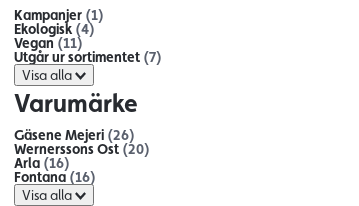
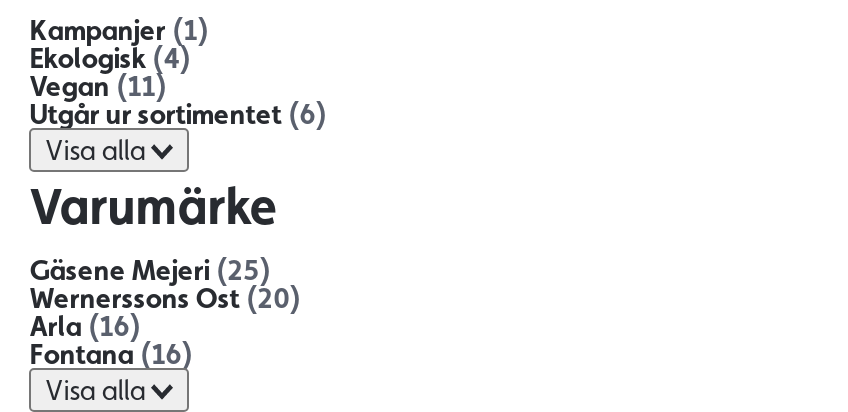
[14,49,162,65] Utgår ur sortimentet (7) -> [29,97,327,129] Utgår ur sortimentet (6)
[14,127,135,143] Gäsene Mejeri (26) -> [29,253,271,285] Gäsene Mejeri (25)

